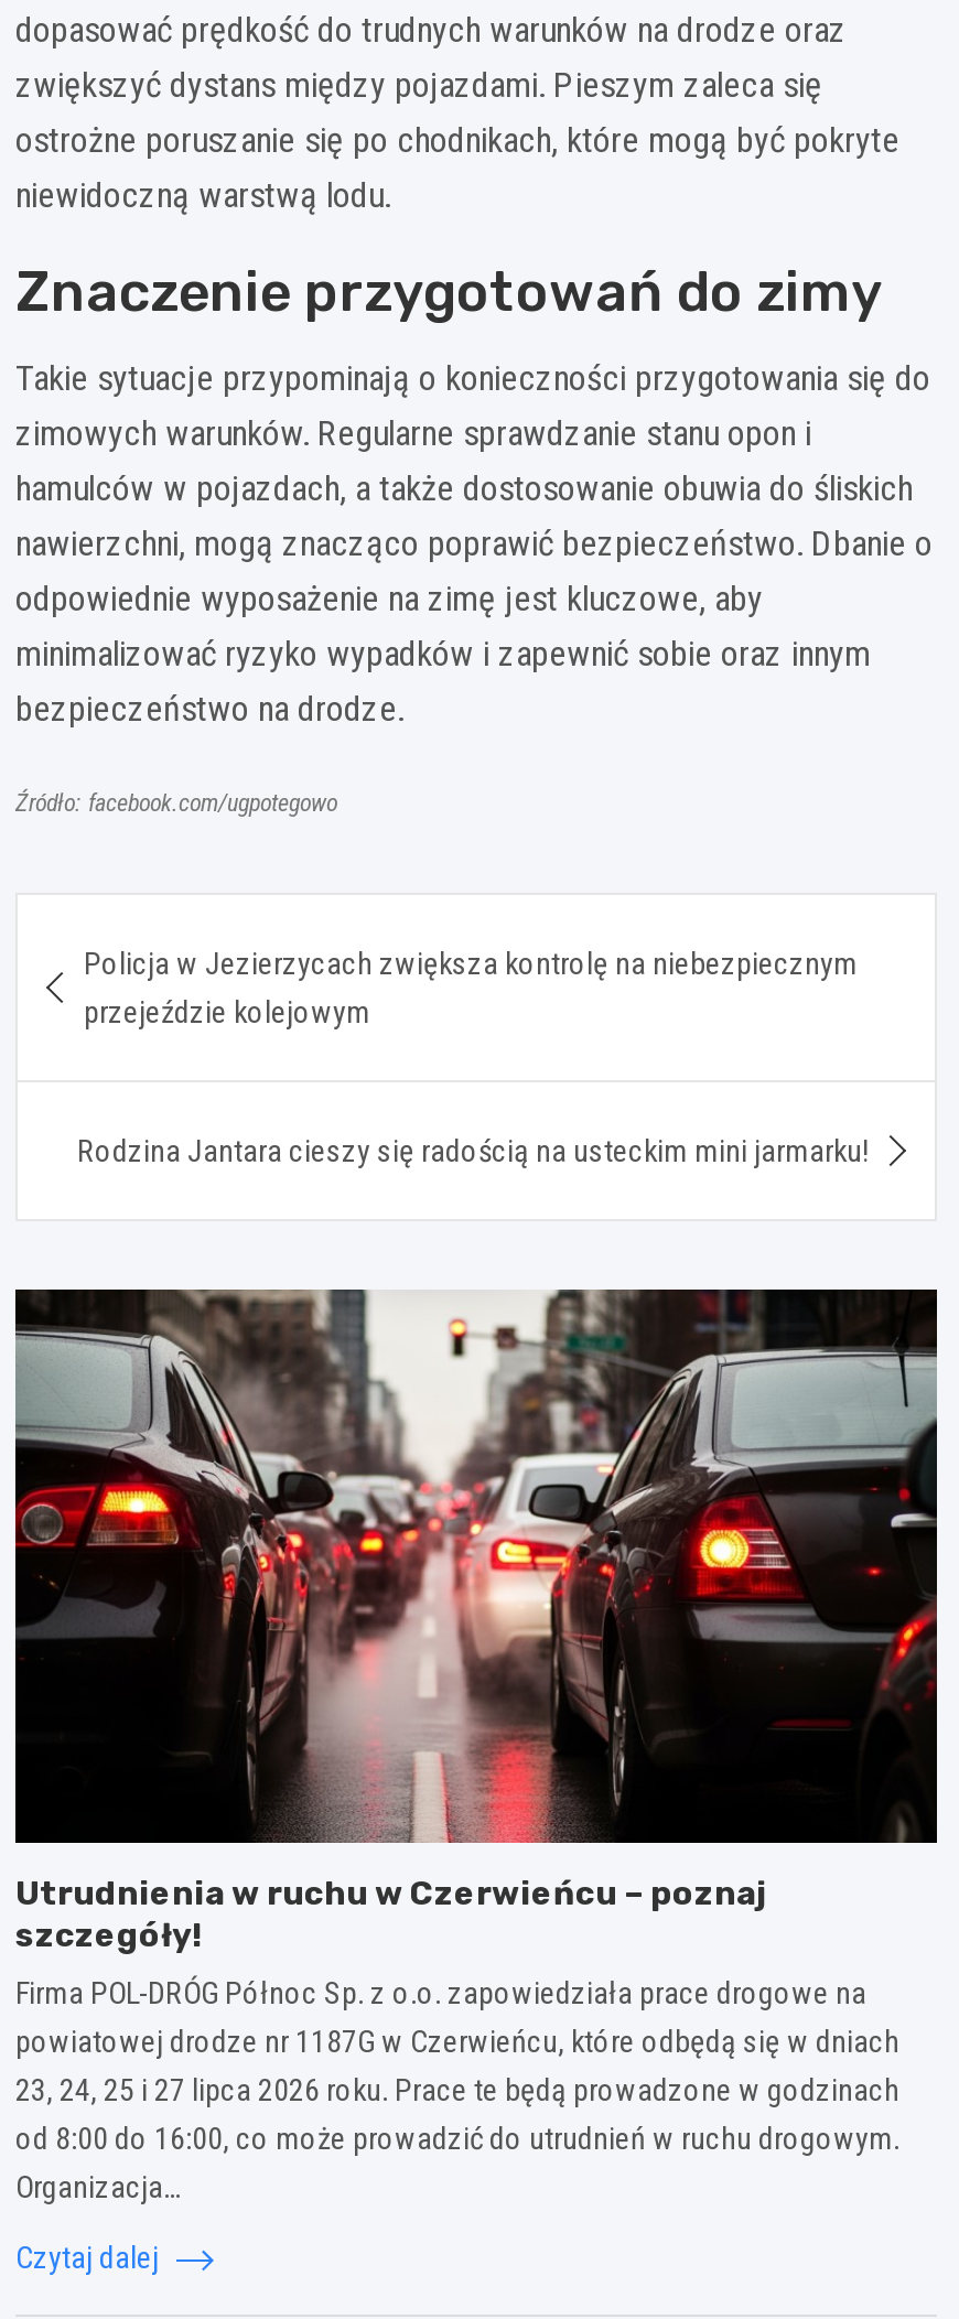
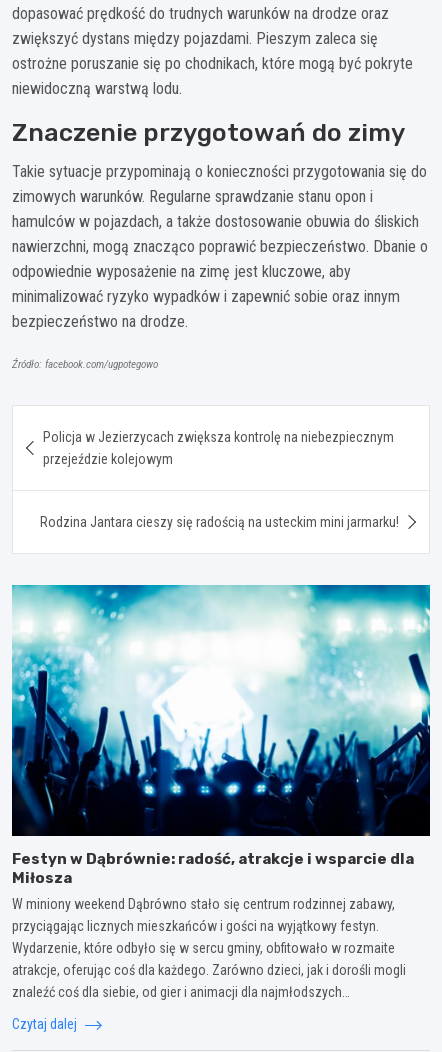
[13,1287,939,1955] [image] | Utrudnienia w ruchu w Czerwieńcu – poznaj | szczegóły! -> [11,584,431,887] [image] | Festyn w Dąbrównie: radość, atrakcje i wsparcie dla | Miłosza
[15,1974,899,2204] Firma POL-DRÓG Północ Sp. z o.o. zapowiedziała prace drogowe na | powiatowej drodze nr 1187G w Czerwieńcu, które odbędą się w dniach | 23, 24, 25 i 27 lipca 2026 roku. Prace te będą prowadzone w godzinach | od 8:00 do 16:00, co może prowadzić do utrudnień w ruchu drogowym. | Organizacja… -> [12,896,406,1000] W miniony weekend Dąbrówno stało się centrum rodzinnej zabawy, | przyciągając licznych mieszkańców i gości na wyjątkowy festyn. | Wydarzenie, które odbyło się w sercu gminy, obfitowało w rozmaite | atrakcje, oferując coś dla każdego. Zarówno dzieci, jak i dorośli mogli | znaleźć coś dla siebie, od gier i animacji dla najmłodszych…

